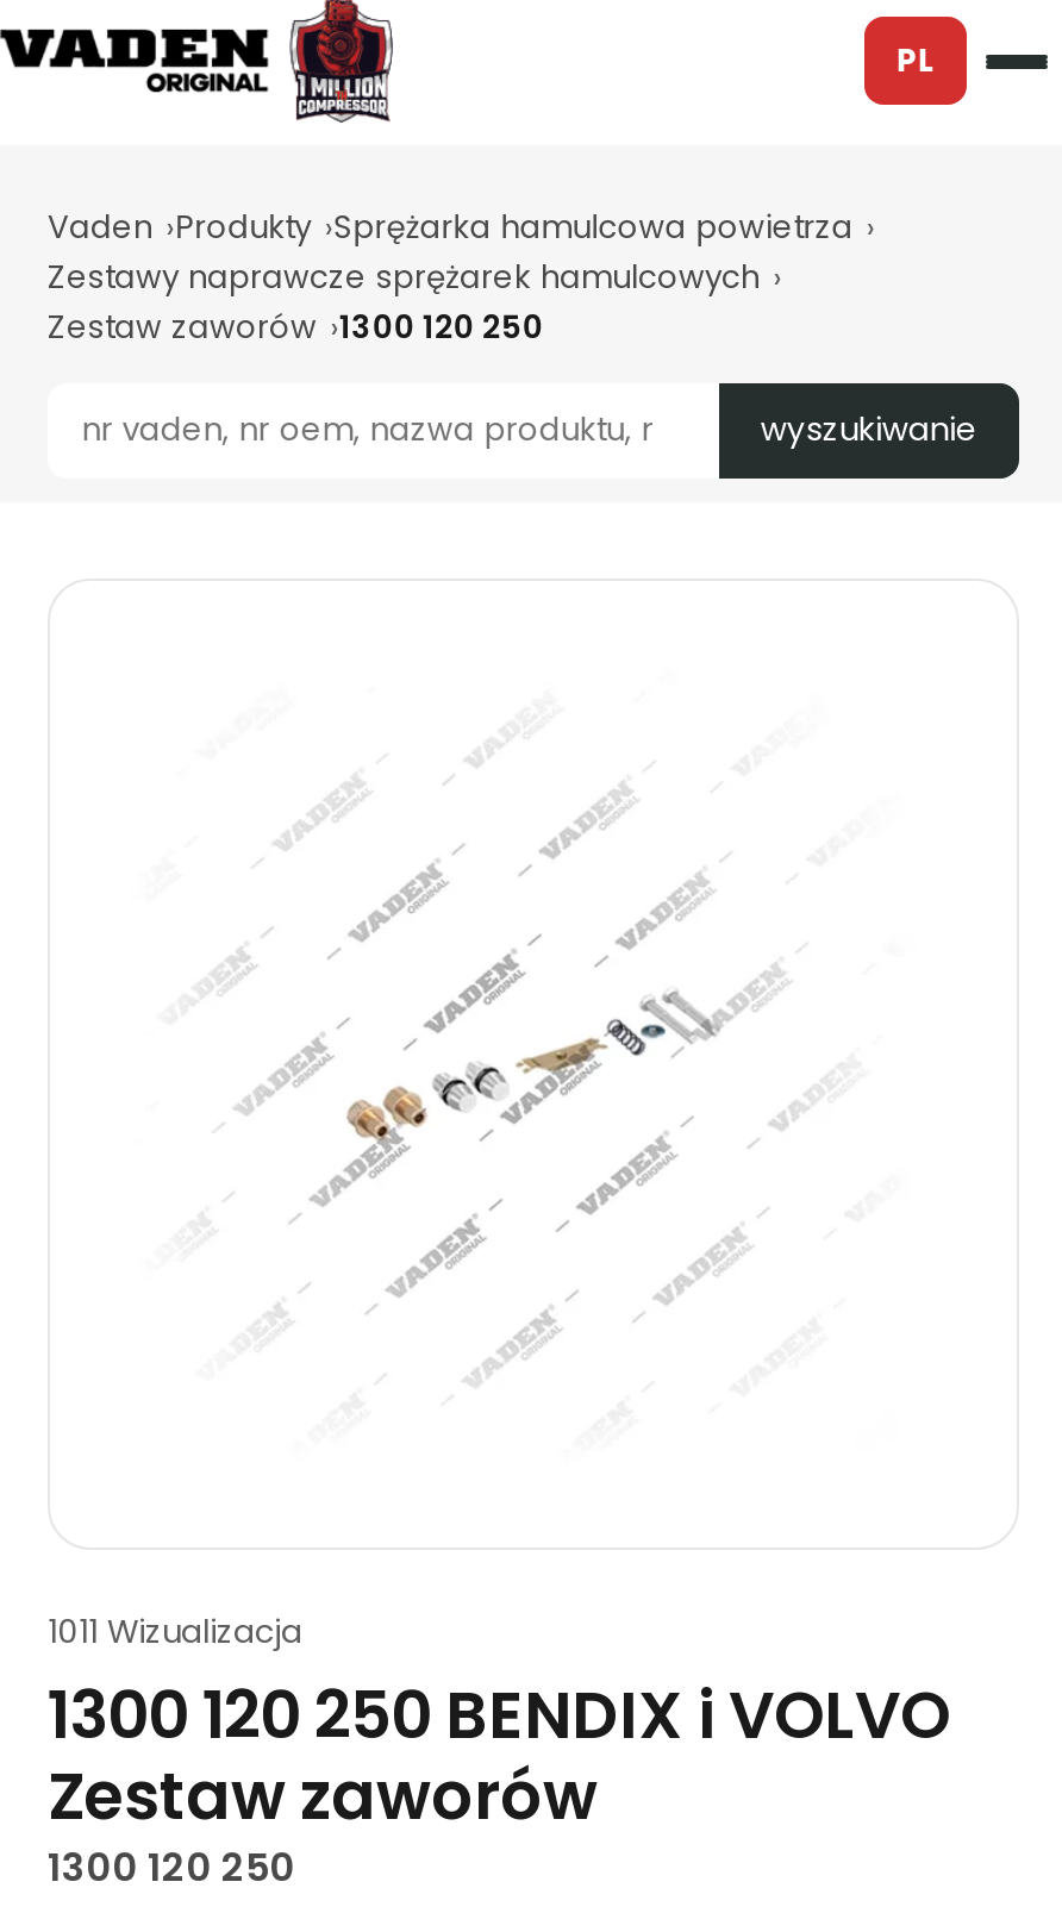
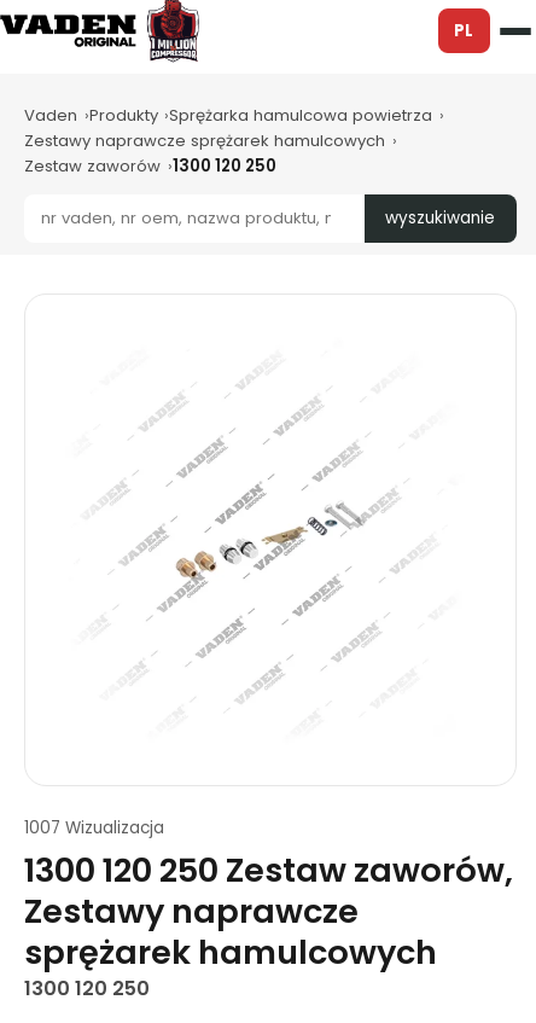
[48,1609,950,1843] 1011 Wizualizacja | 1300 120 250 BENDIX i VOLVO | Zestaw zaworów -> [24,816,513,976] 1007 Wizualizacja | 1300 120 250 Zestaw zaworów, | Zestawy naprawcze | sprężarek hamulcowych

